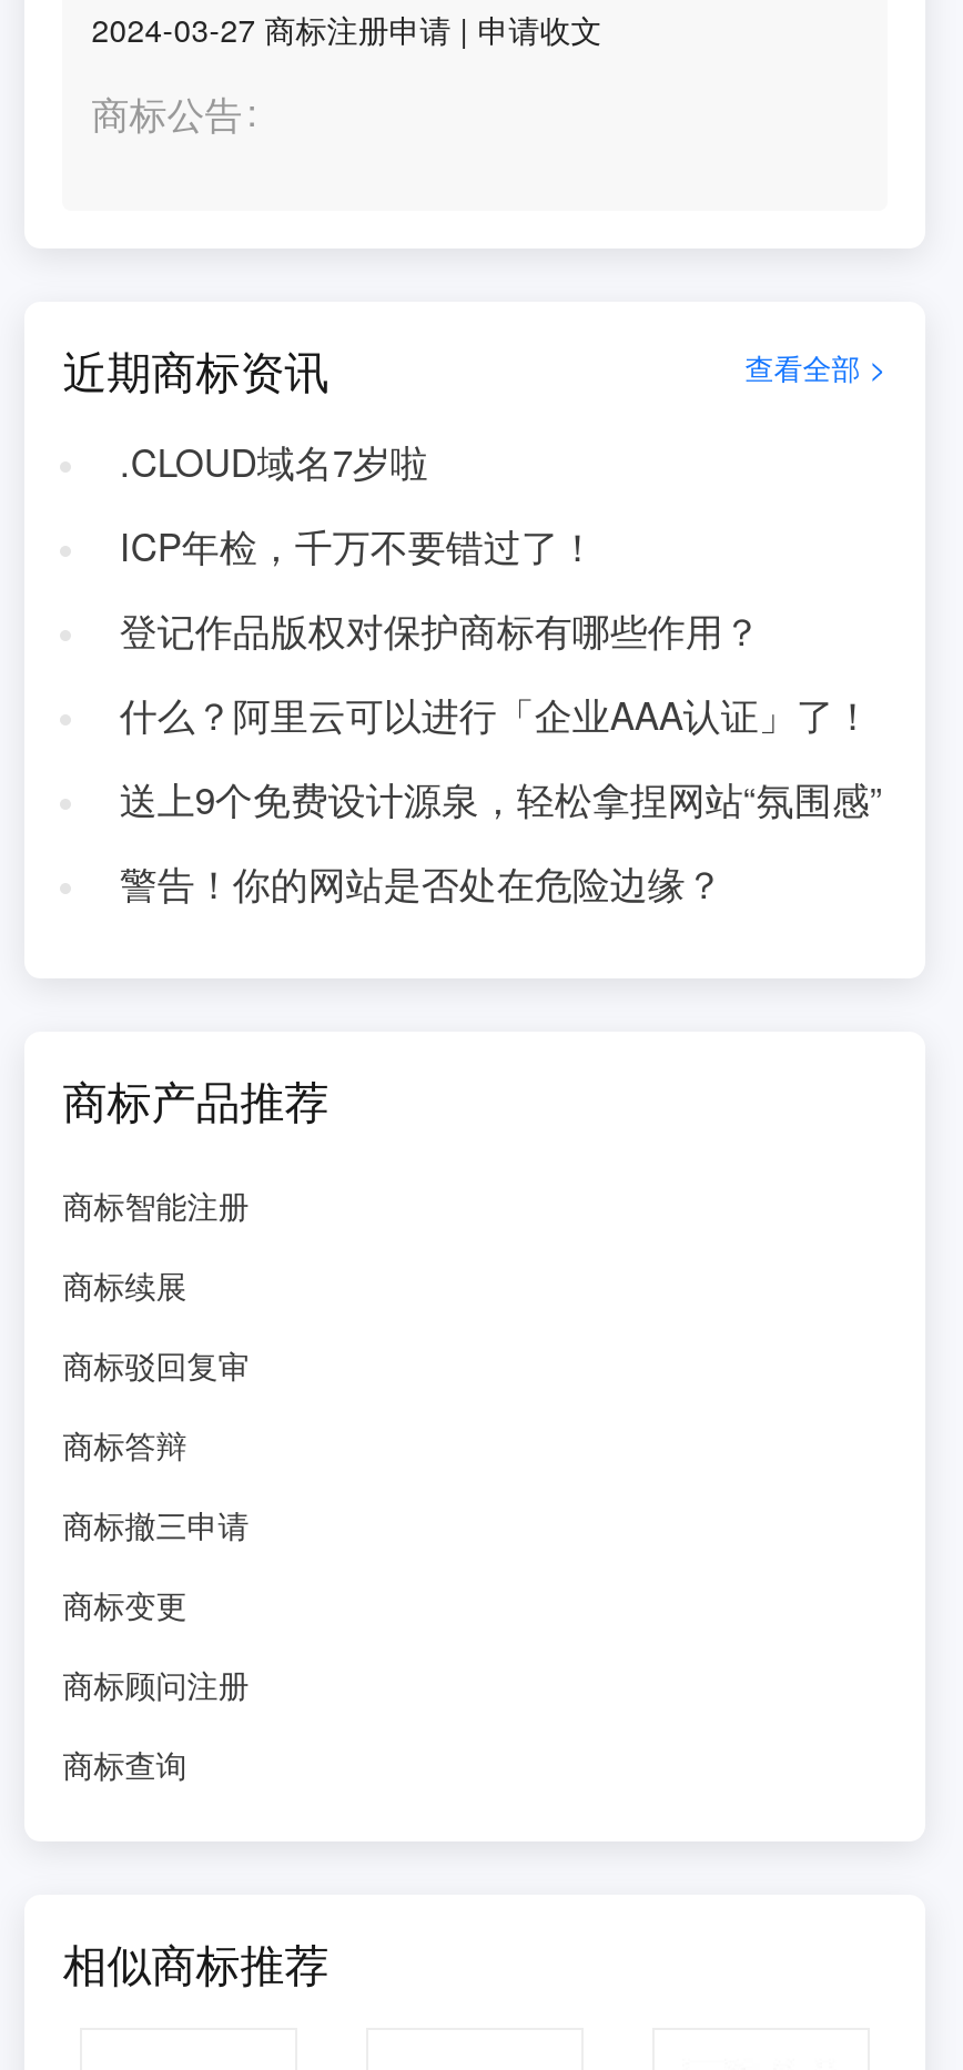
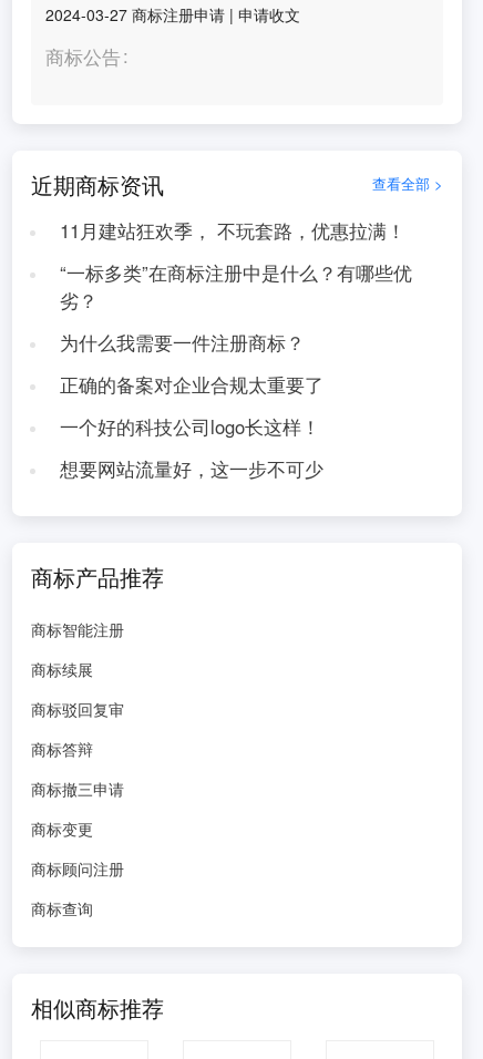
[119,435,428,488] .CLOUD域名7岁啦 -> [60,217,405,244] 11月建站狂欢季， 不玩套路，优惠拉满！
[119,519,596,572] ICP年检，千万不要错过了！ -> [60,259,412,313] “一标多类”在商标注册中是什么？有哪些优 | 劣？
[119,603,761,657] 登记作品版权对保护商标有哪些作用？ -> [60,329,304,356] 为什么我需要一件注册商标？
[119,688,872,741] 什么？阿里云可以进行「企业AAA认证」了！ -> [60,371,323,398] 正确的备案对企业合规太重要了
[119,772,883,825] 送上9个免费设计源泉，轻松拿捏网站“氛围感” -> [60,413,320,440] 一个好的科技公司logo长这样！
[119,856,723,909] 警告！你的网站是否处在危险边缘？ -> [60,455,323,482] 想要网站流量好，这一步不可少

